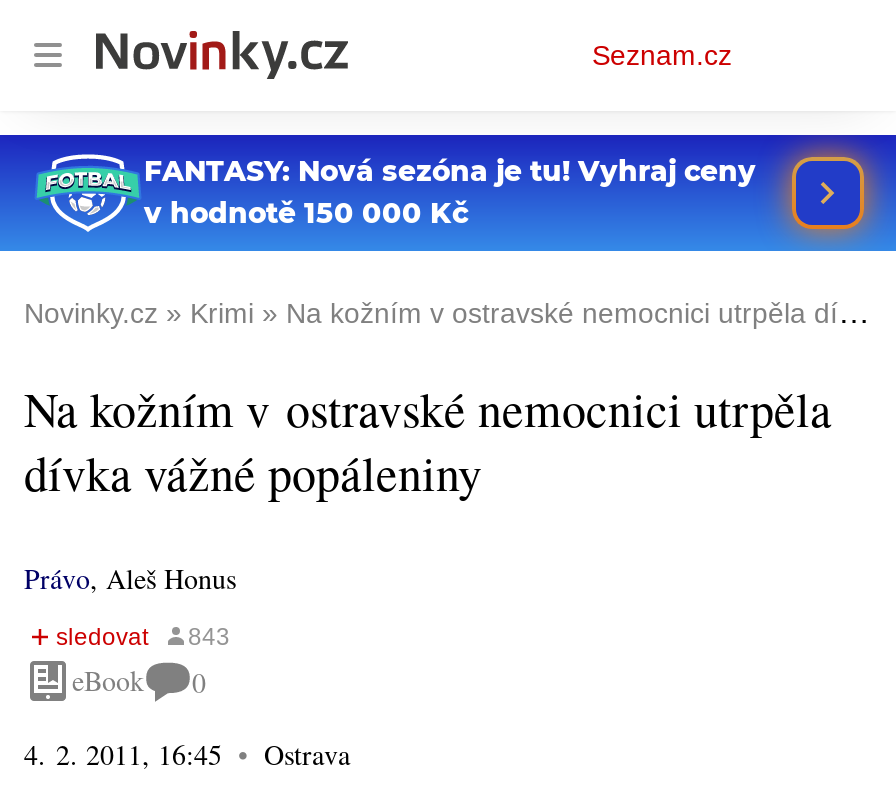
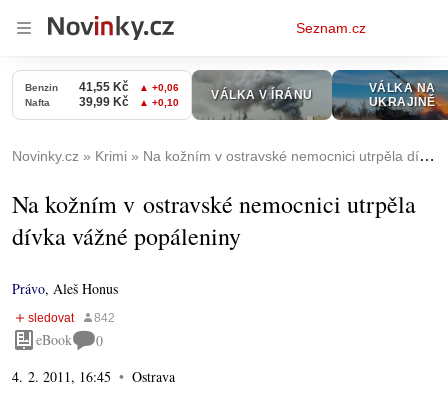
[6,133,890,253] [image] -> [3,68,445,125] [image]

